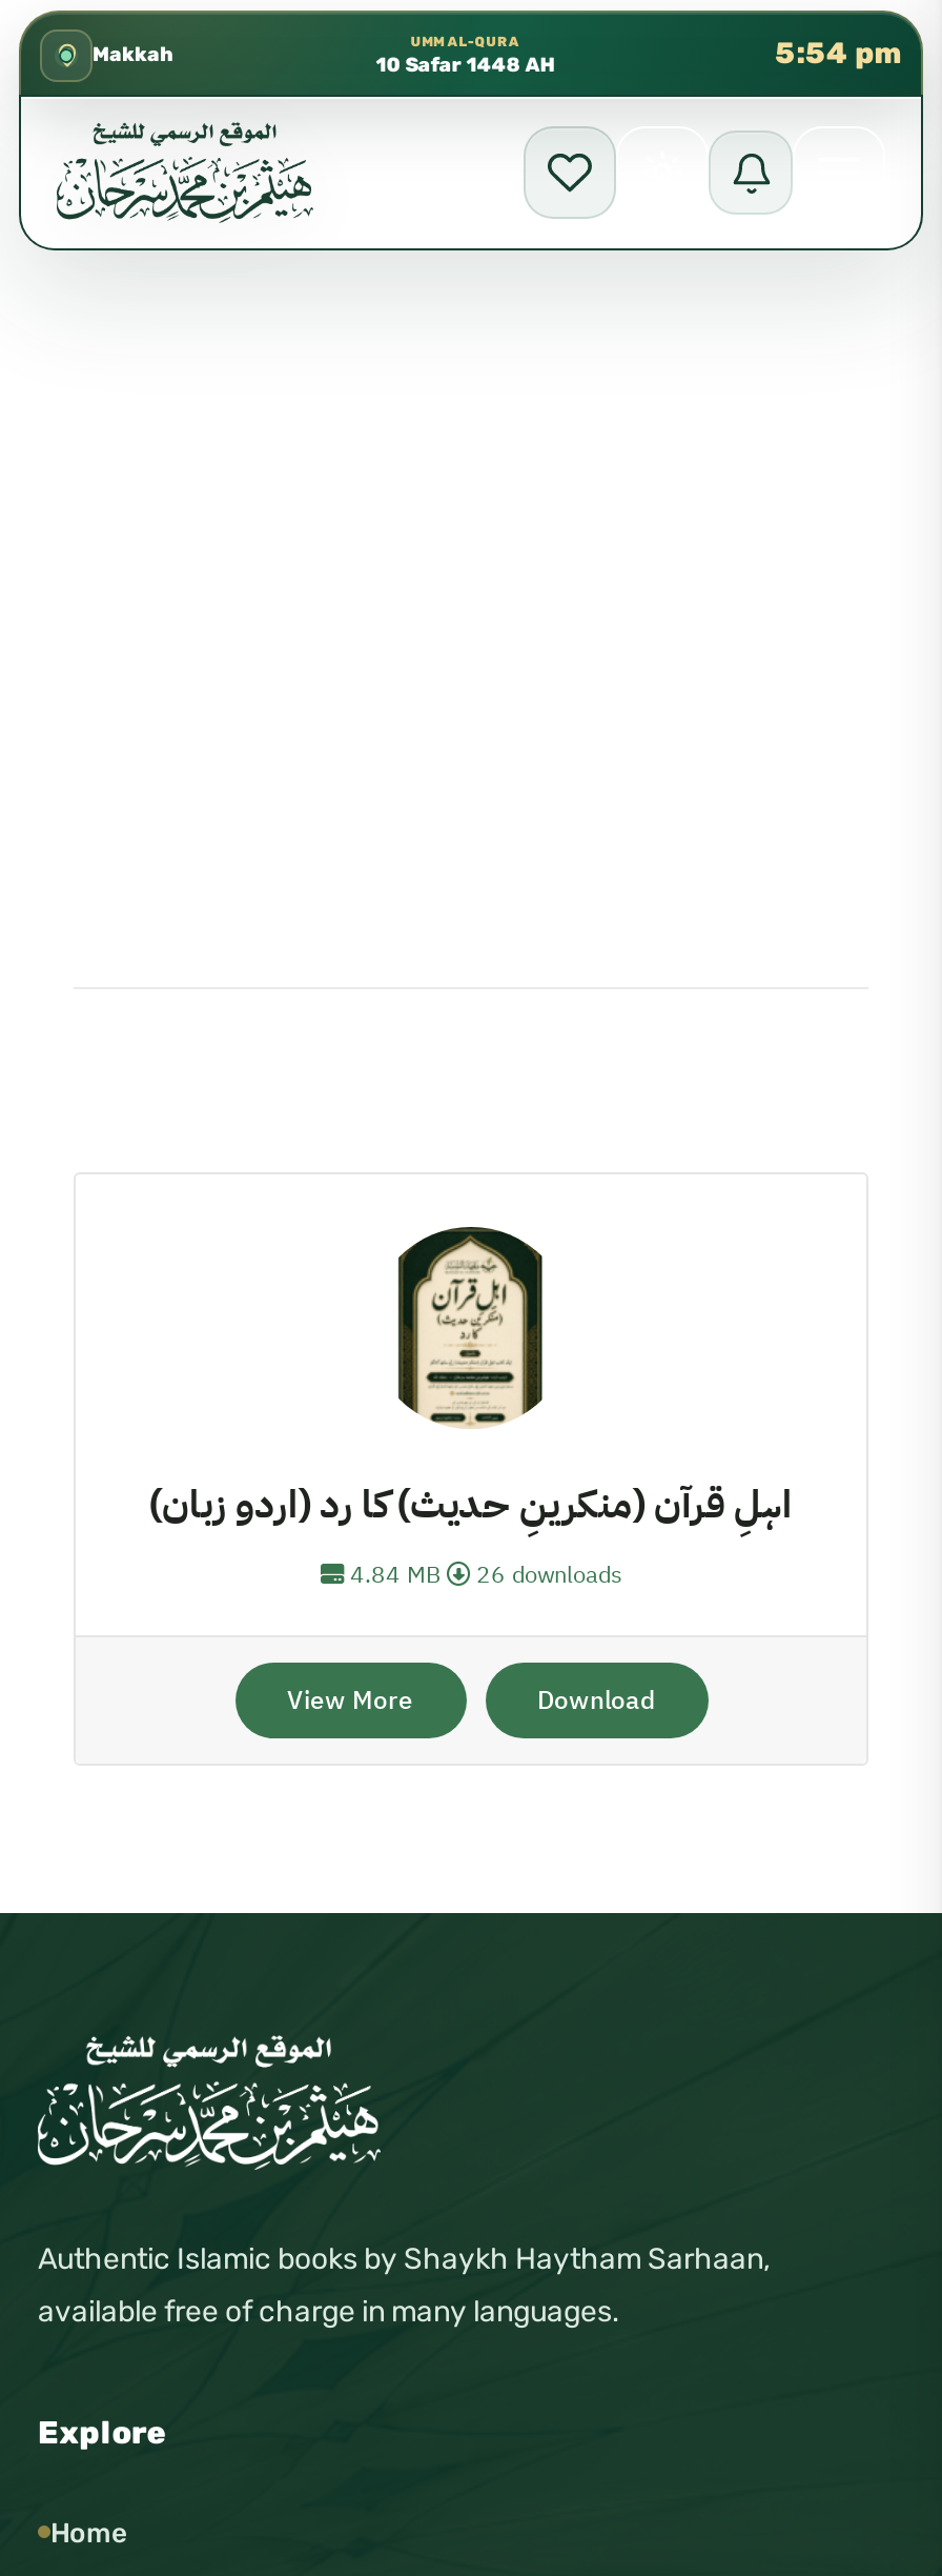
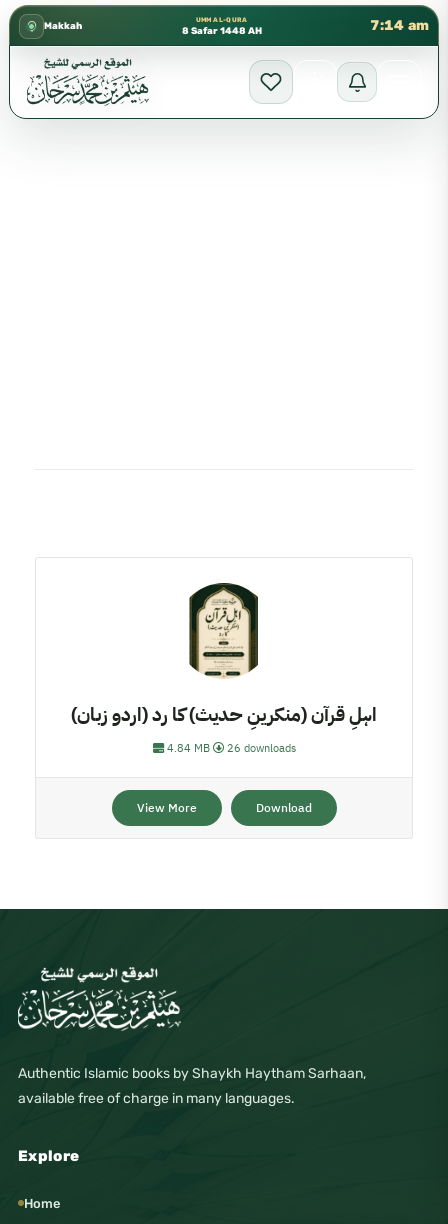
[376,36,902,75] 10 Safar 1448 AH | 5:54 pm -> [182,17,429,35] 8 Safar 1448 AH | 7:14 am

